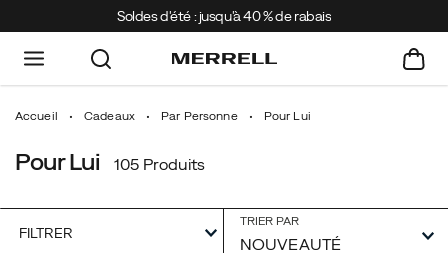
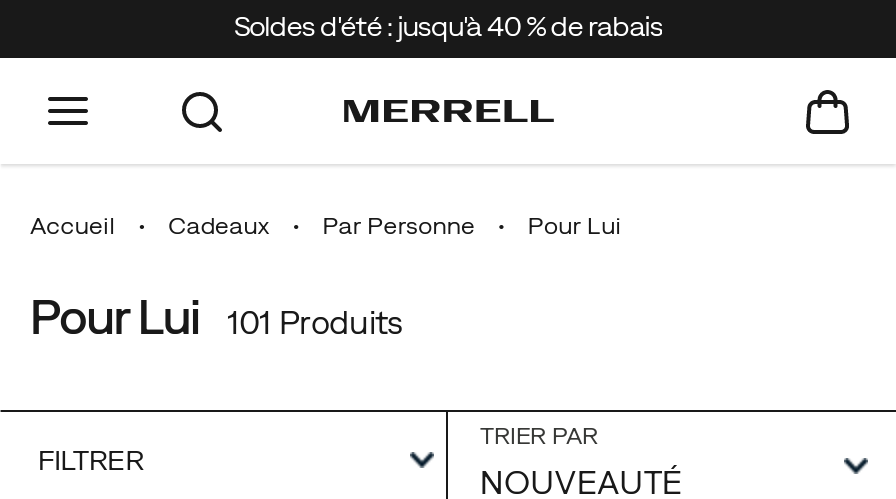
[15,147,205,175] Pour Lui 105 Produits -> [30,288,403,344] Pour Lui 101 Produits

